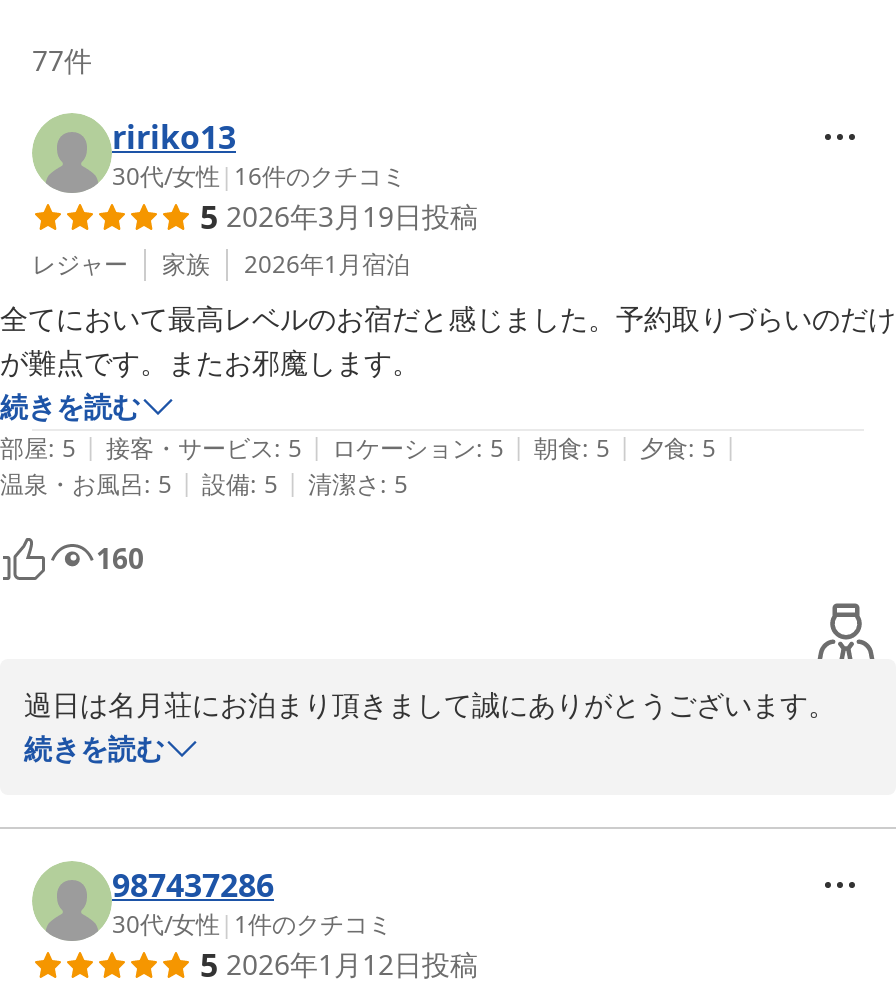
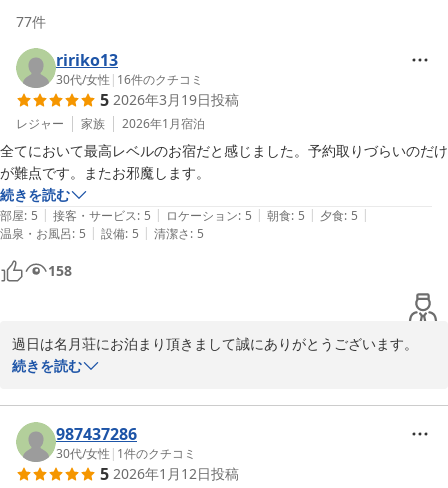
[96,539,144,577] 160 -> [48,261,72,280] 158

